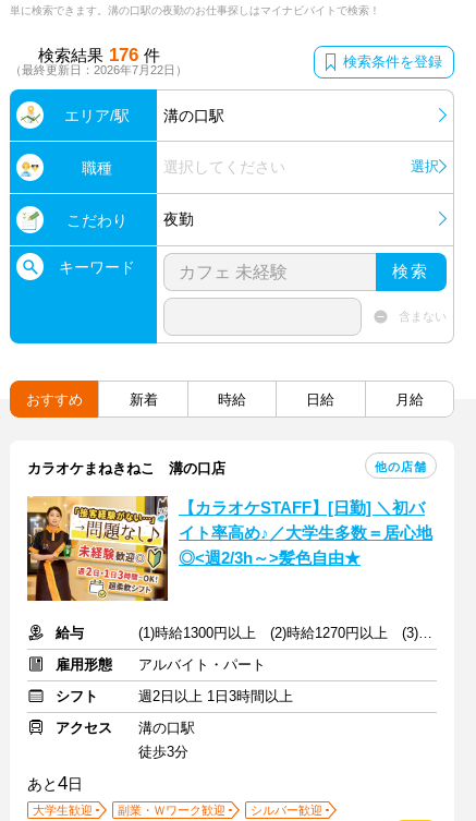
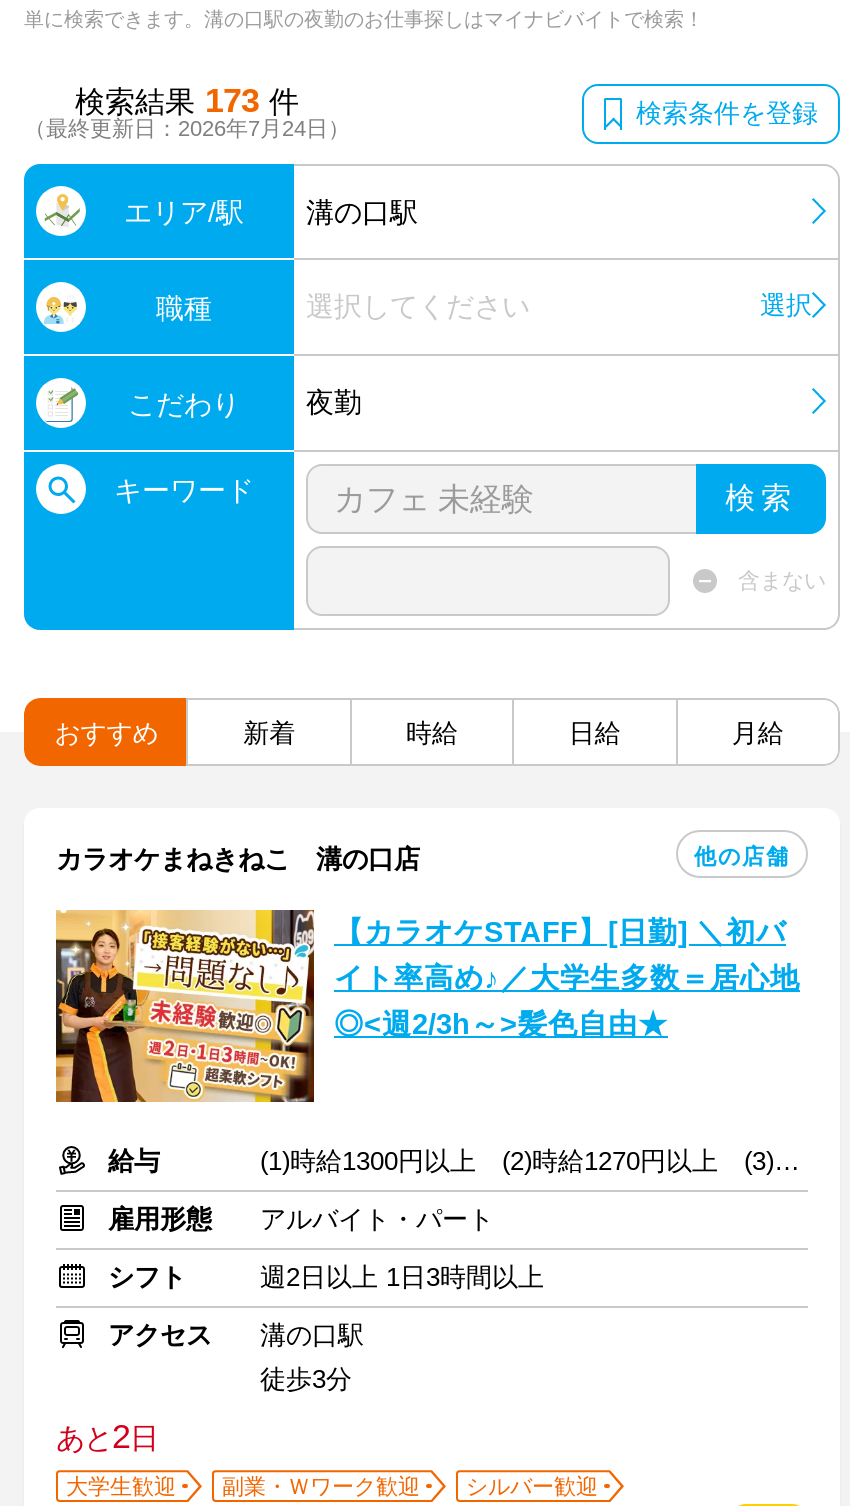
[38,45,160,65] 検索結果 176 件 -> [75,82,299,120] 検索結果 173 件
[10,63,187,76] （最終更新日：2026年7月22日） -> [24,116,350,140] （最終更新日：2026年7月24日）
[27,773,83,794] あと4日 -> [56,1418,158,1456] あと2日

